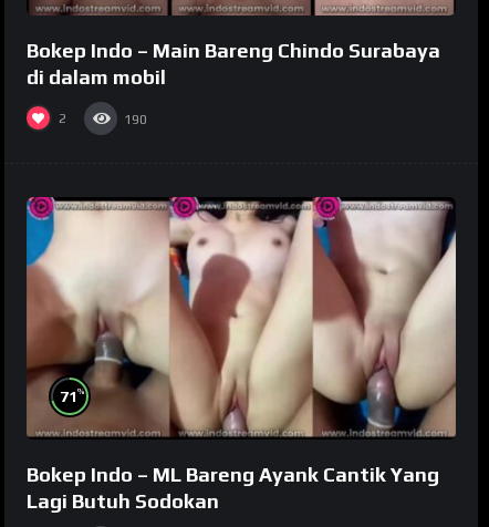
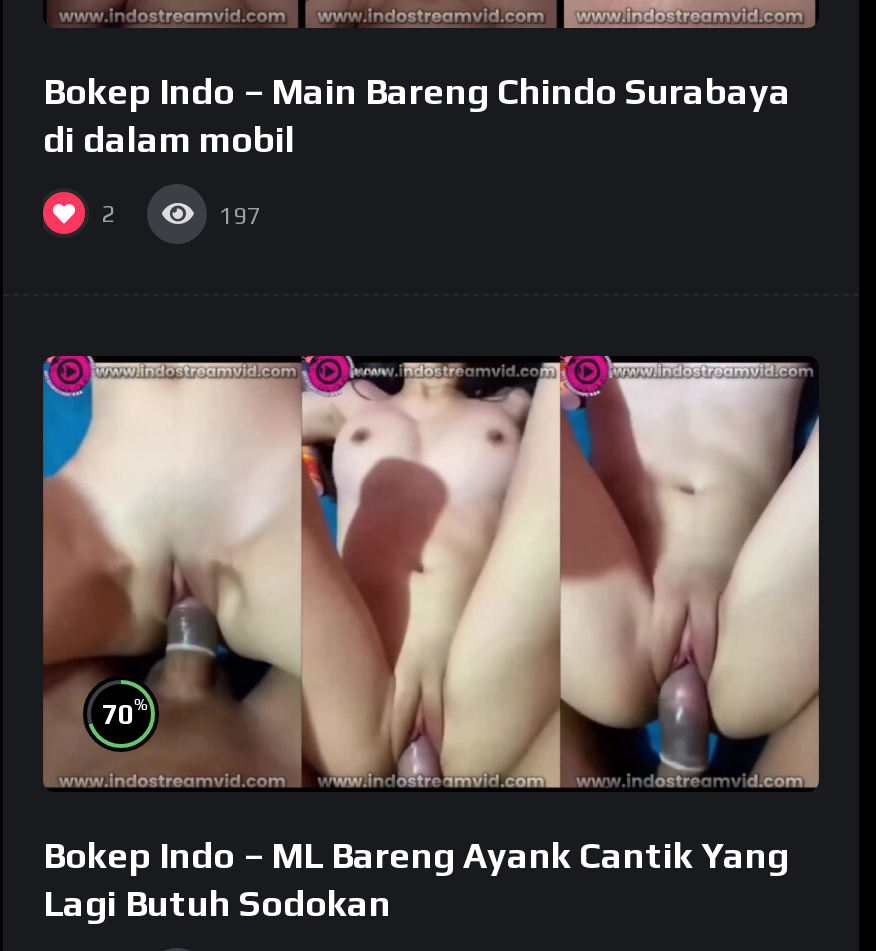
[124,111,147,127] 190 -> [219,201,261,229] 197
[59,386,84,405] 71% -> [102,696,146,730] 70%

